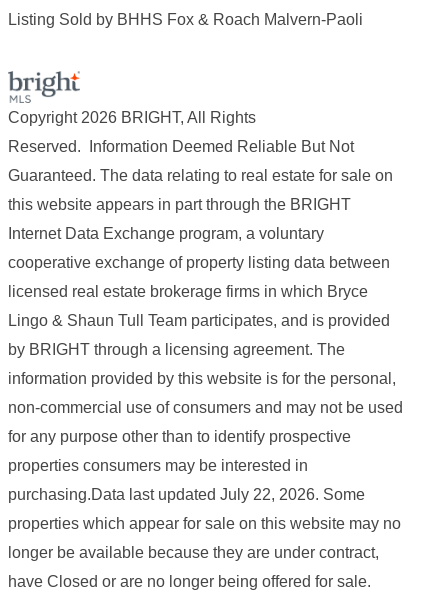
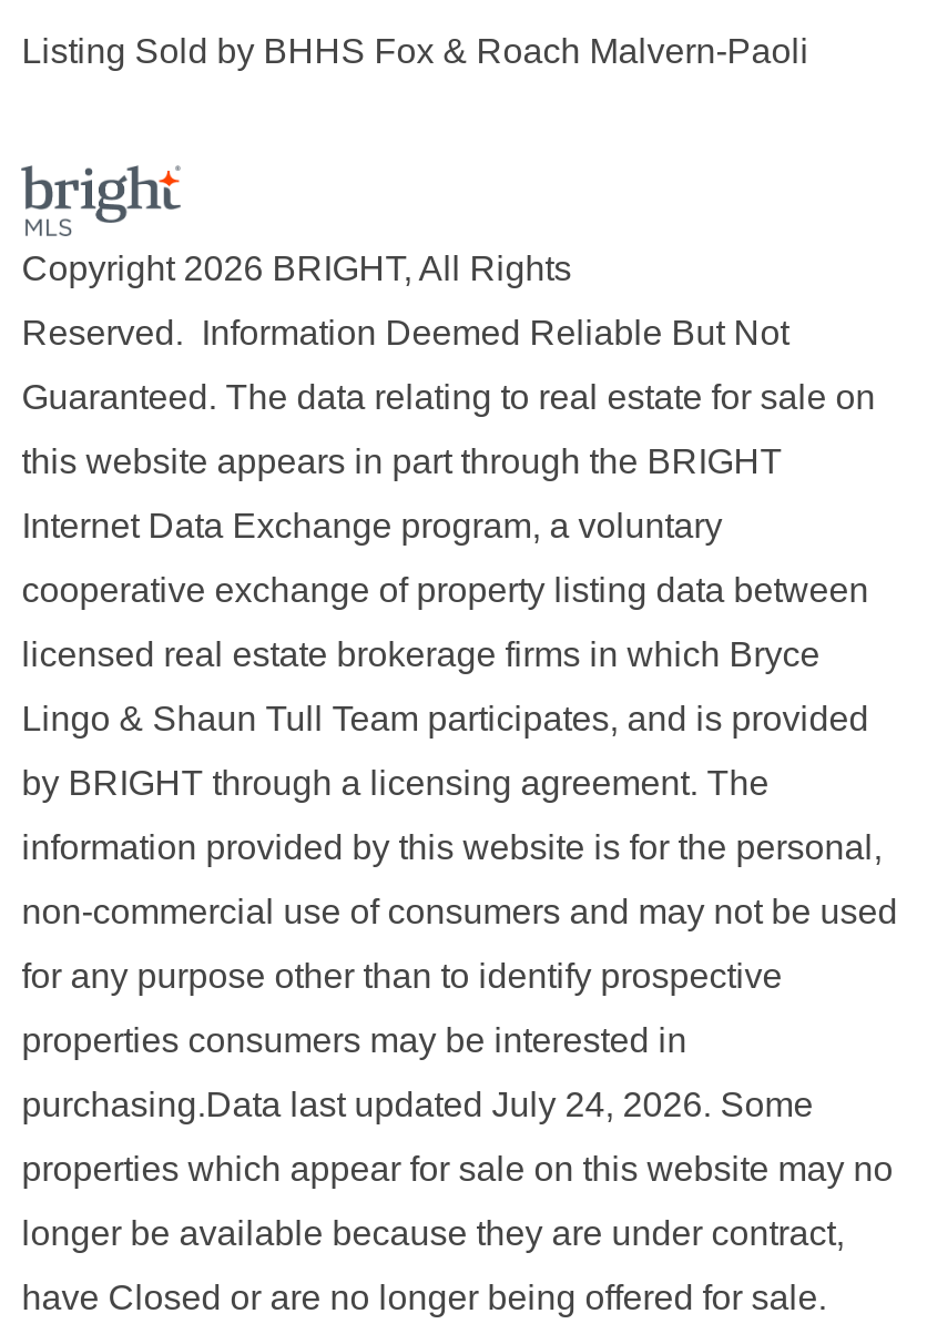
[8,486,365,503] purchasing.Data last updated July 22, 2026. Some -> [22,1086,813,1124] purchasing.Data last updated July 24, 2026. Some

